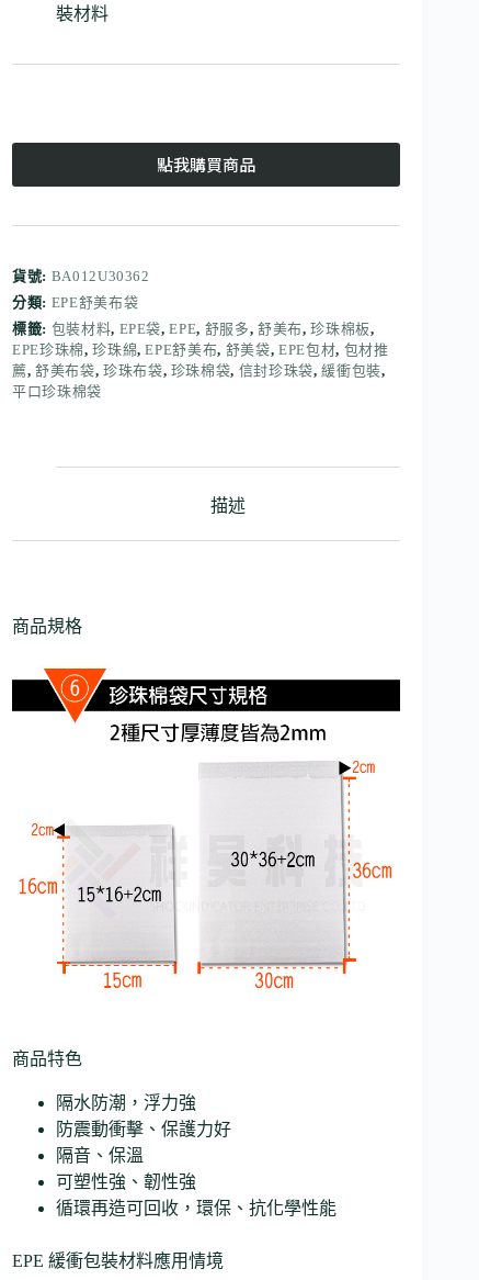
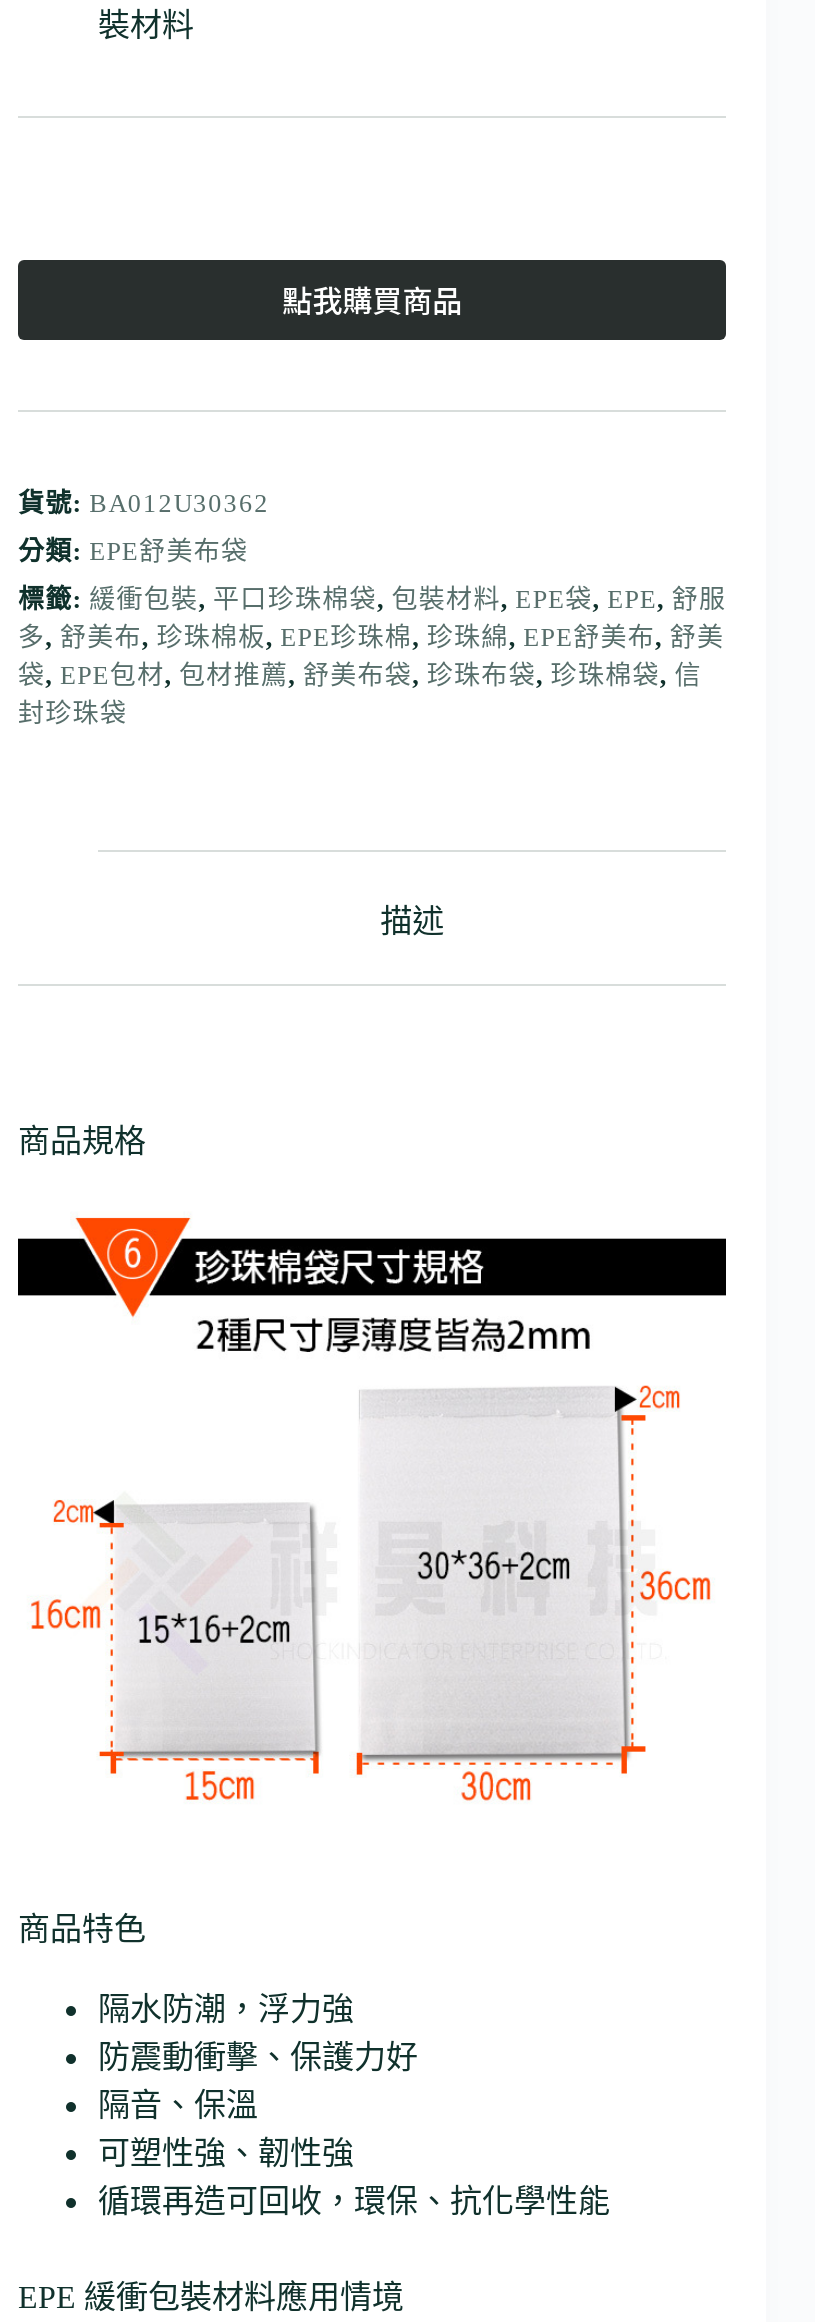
[12,321,389,400] 標籤:包裝材料, EPE袋, EPE,舒服多,舒美布,珍珠棉板, | EPE珍珠棉,珍珠綿, EPE舒美布,舒美袋, EPE包材,包材推 | 薦,舒美布袋,珍珠布袋,珍珠棉袋,信封珍珠袋,緩衝包裝, | 平口珍珠棉袋 -> [18,584,726,728] 標籤:緩衝包裝,平口珍珠棉袋,包裝材料, EPE袋, EPE,舒服 | 多,舒美布,珍珠棉板, EPE珍珠棉,珍珠綿, EPE舒美布,舒美 | 袋, EPE包材,包材推薦,舒美布袋,珍珠布袋,珍珠棉袋,信 | 封珍珠袋

